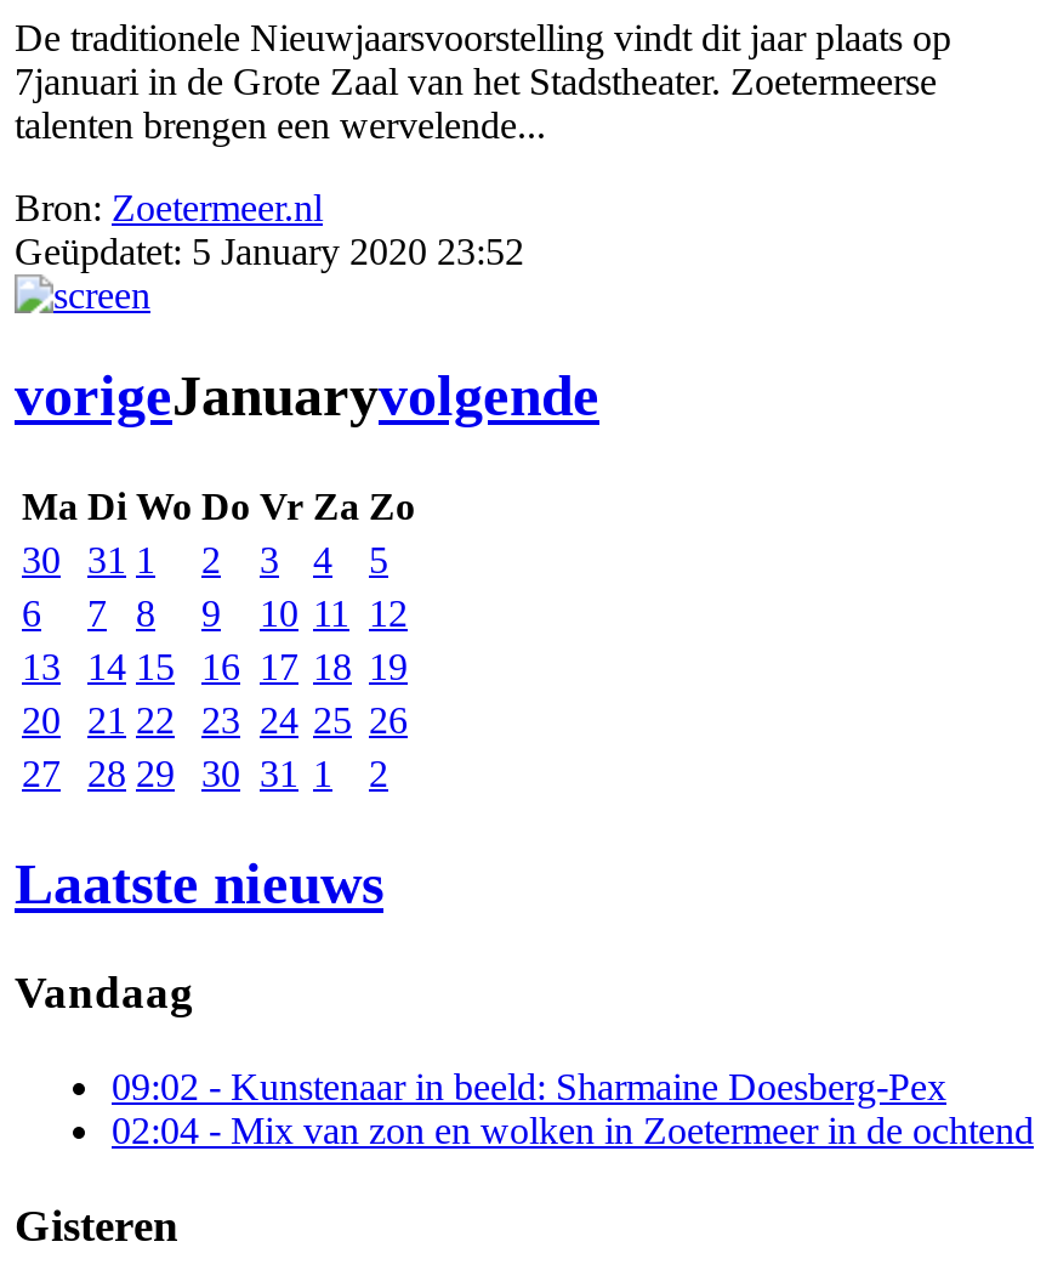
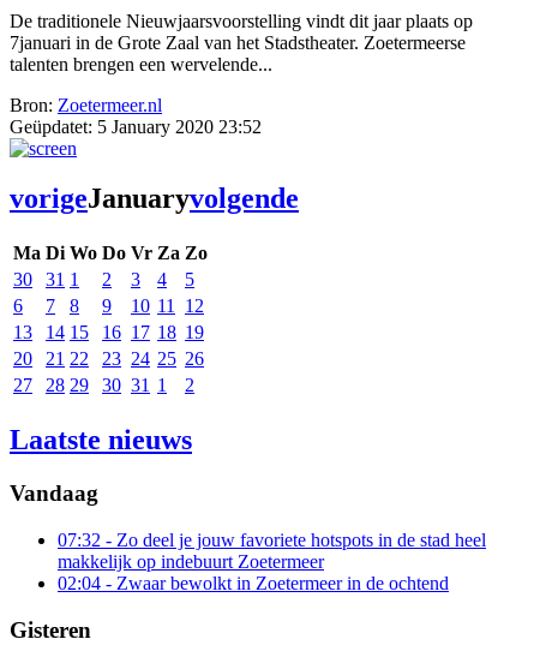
[112,1066,1034,1151] 09:02 - Kunstenaar in beeld: Sharmaine Doesberg-Pex | 02:04 - Mix van zon en wolken in Zoetermeer in de ochtend -> [58,529,486,593] 07:32 - Zo deel je jouw favoriete hotspots in de stad heel | makkelijk op indebuurt Zoetermeer | 02:04 - Zwaar bewolkt in Zoetermeer in de ochtend

